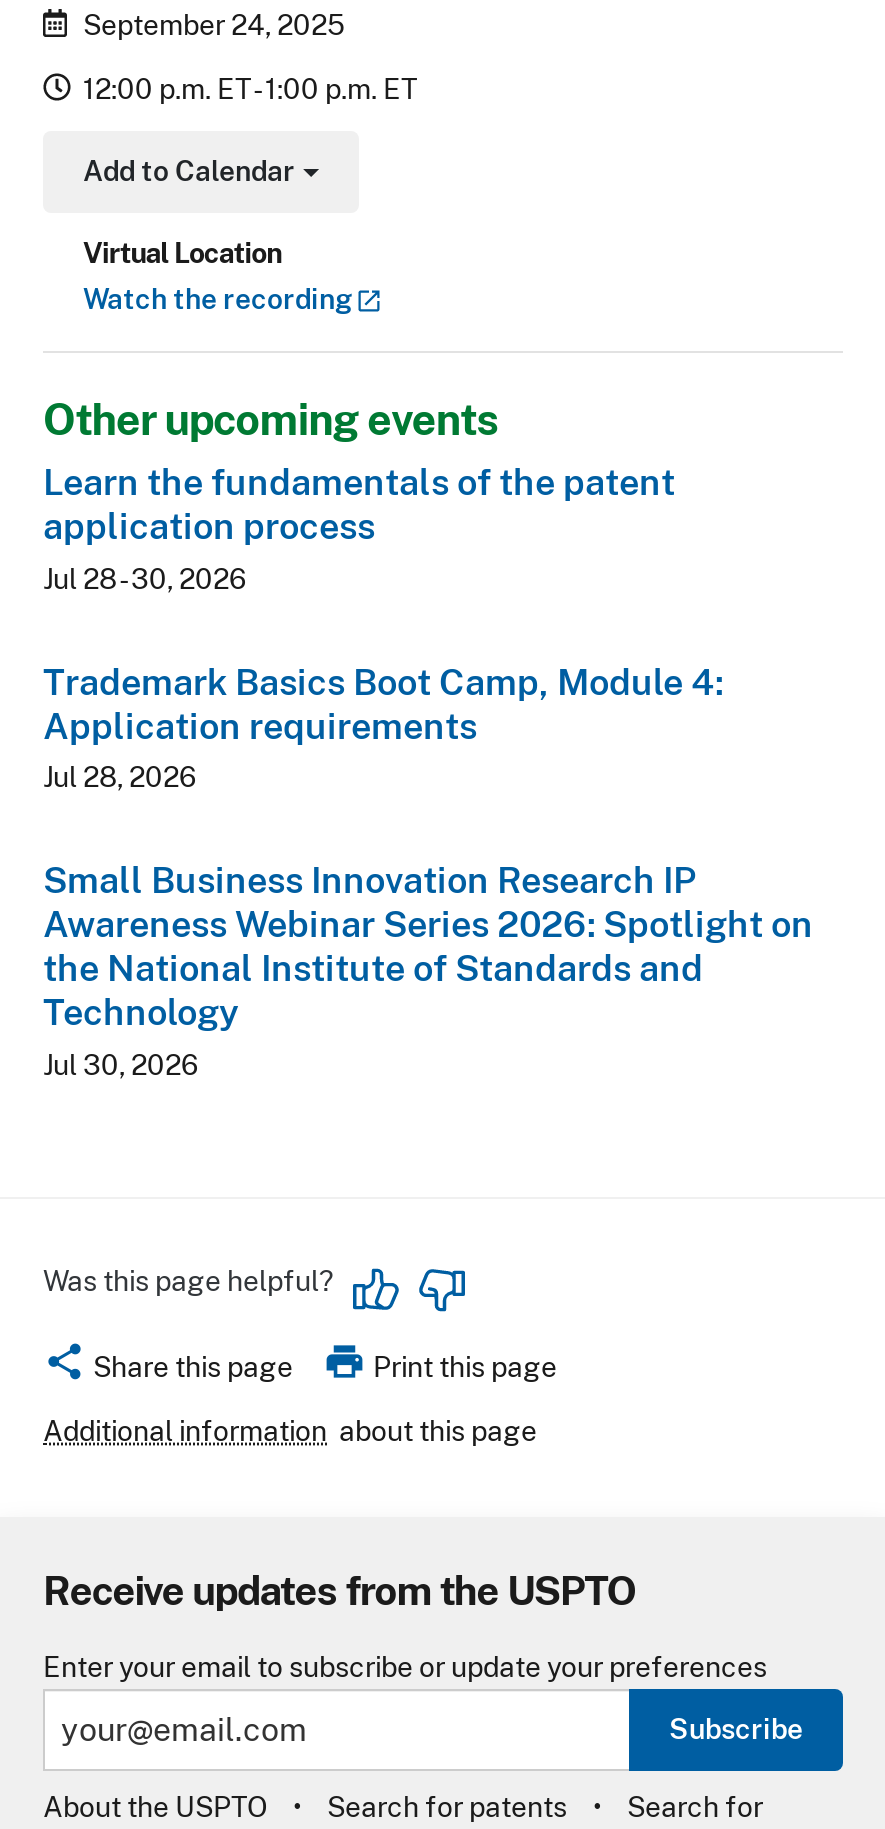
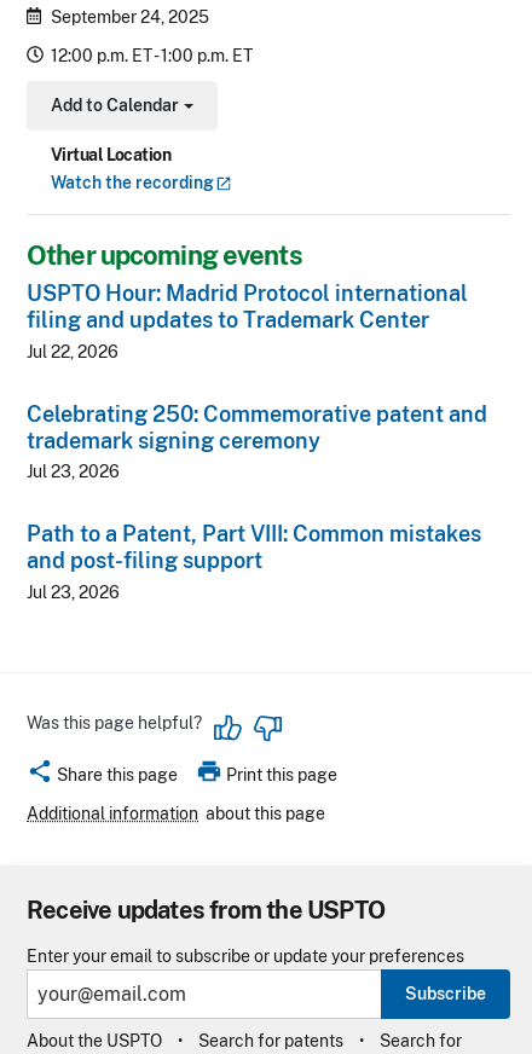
[43,461,675,594] Learn the fundamentals of the patent | application process | Jul 28 - 30, 2026 -> [27,281,468,361] USPTO Hour: Madrid Protocol international | filing and updates to Trademark Center | Jul 22, 2026
[43,660,723,793] Trademark Basics Boot Camp, Module 4: | Application requirements | Jul 28, 2026 -> [27,401,487,481] Celebrating 250: Commemorative patent and | trademark signing ceremony | Jul 23, 2026
[43,859,813,1080] Small Business Innovation Research IP | Awareness Webinar Series 2026: Spotlight on | the National Institute of Standards and | Technology | Jul 30, 2026 -> [27,521,481,602] Path to a Patent, Part VIII: Common mistakes | and post-filing support | Jul 23, 2026

